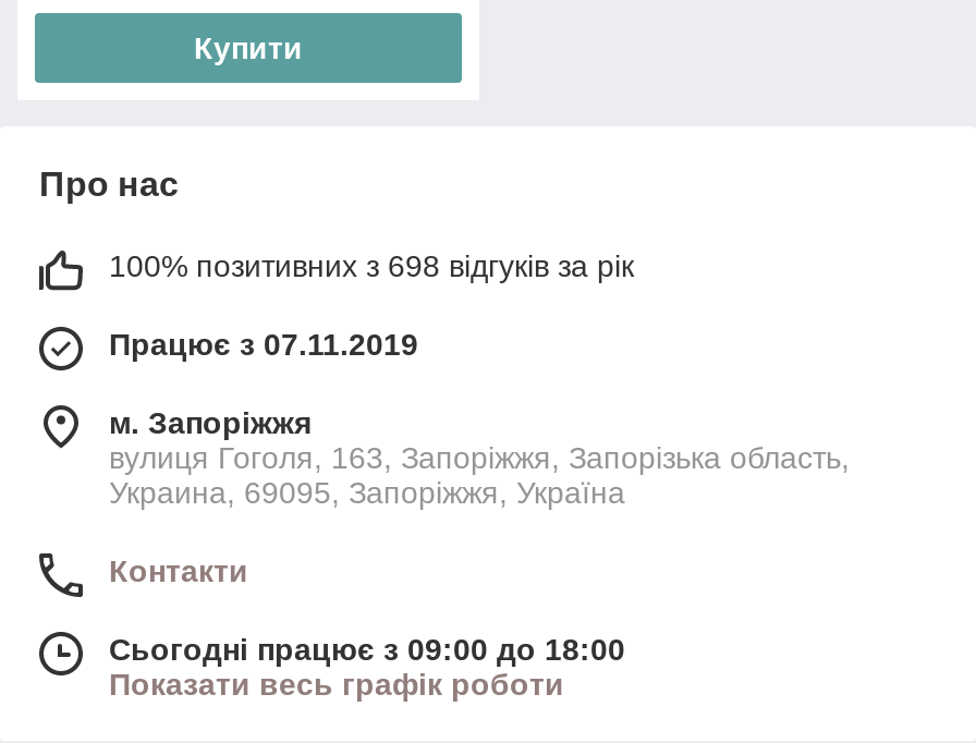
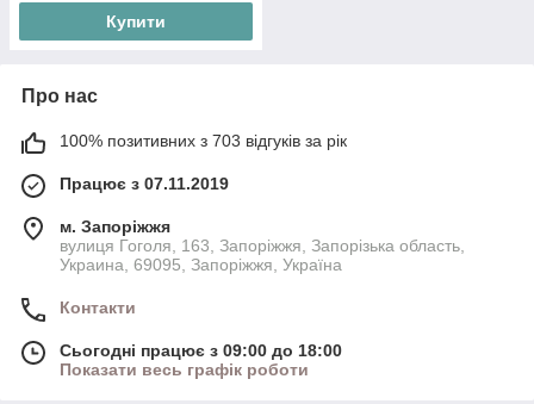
[109,248,634,283] 100% позитивних з 698 відгуків за рік -> [60,131,347,150] 100% позитивних з 703 відгуків за рік

